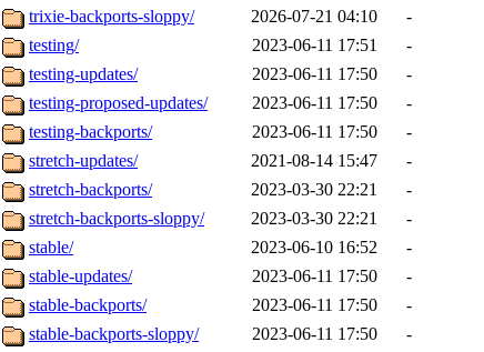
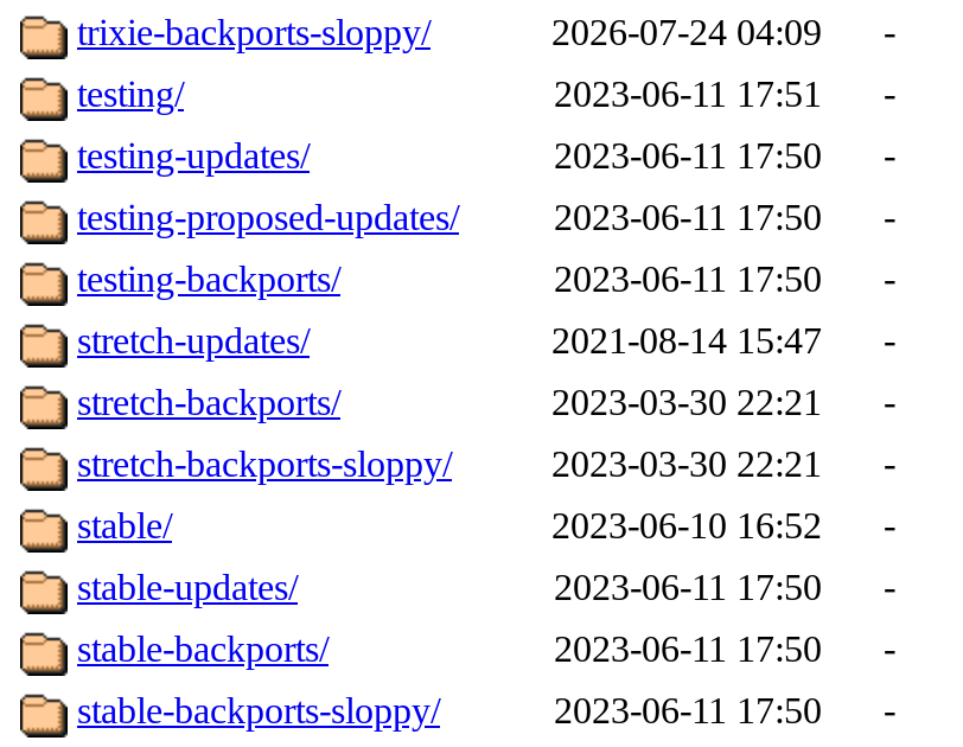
[251,7,377,26] 2026-07-21 04:10 -> [551,13,822,53] 2026-07-24 04:09

